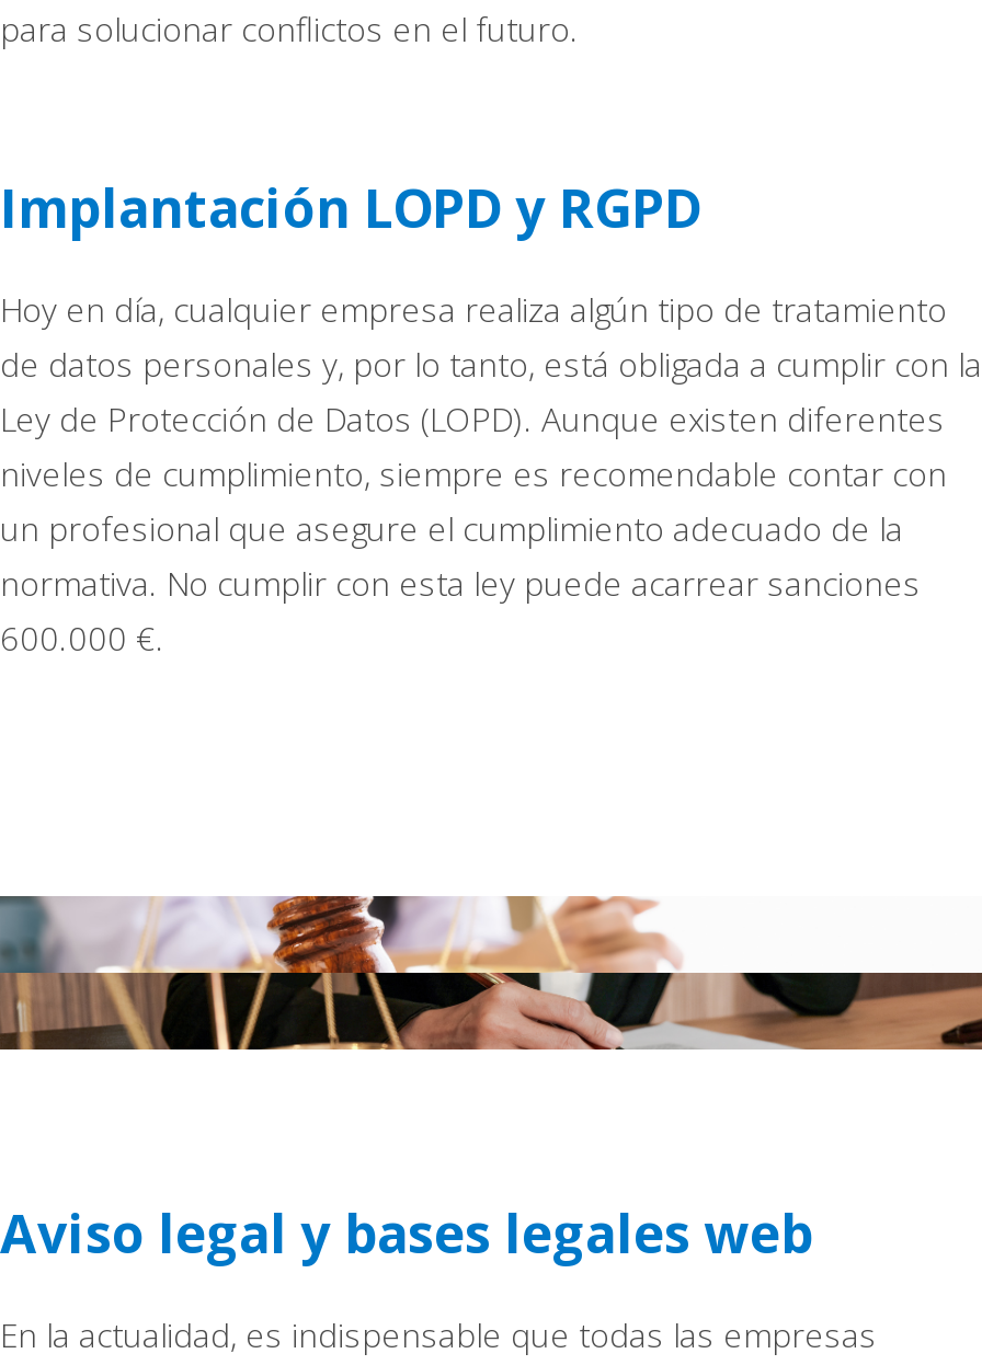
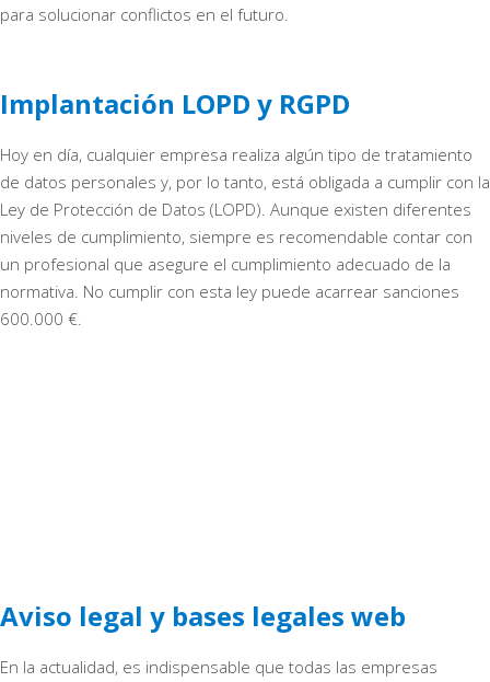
[7,894,975,1052] [image] -> none

